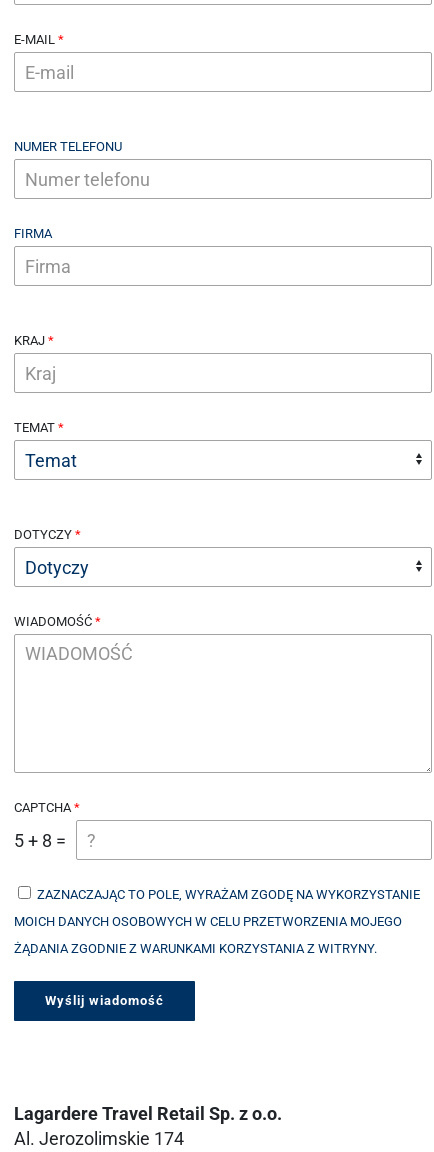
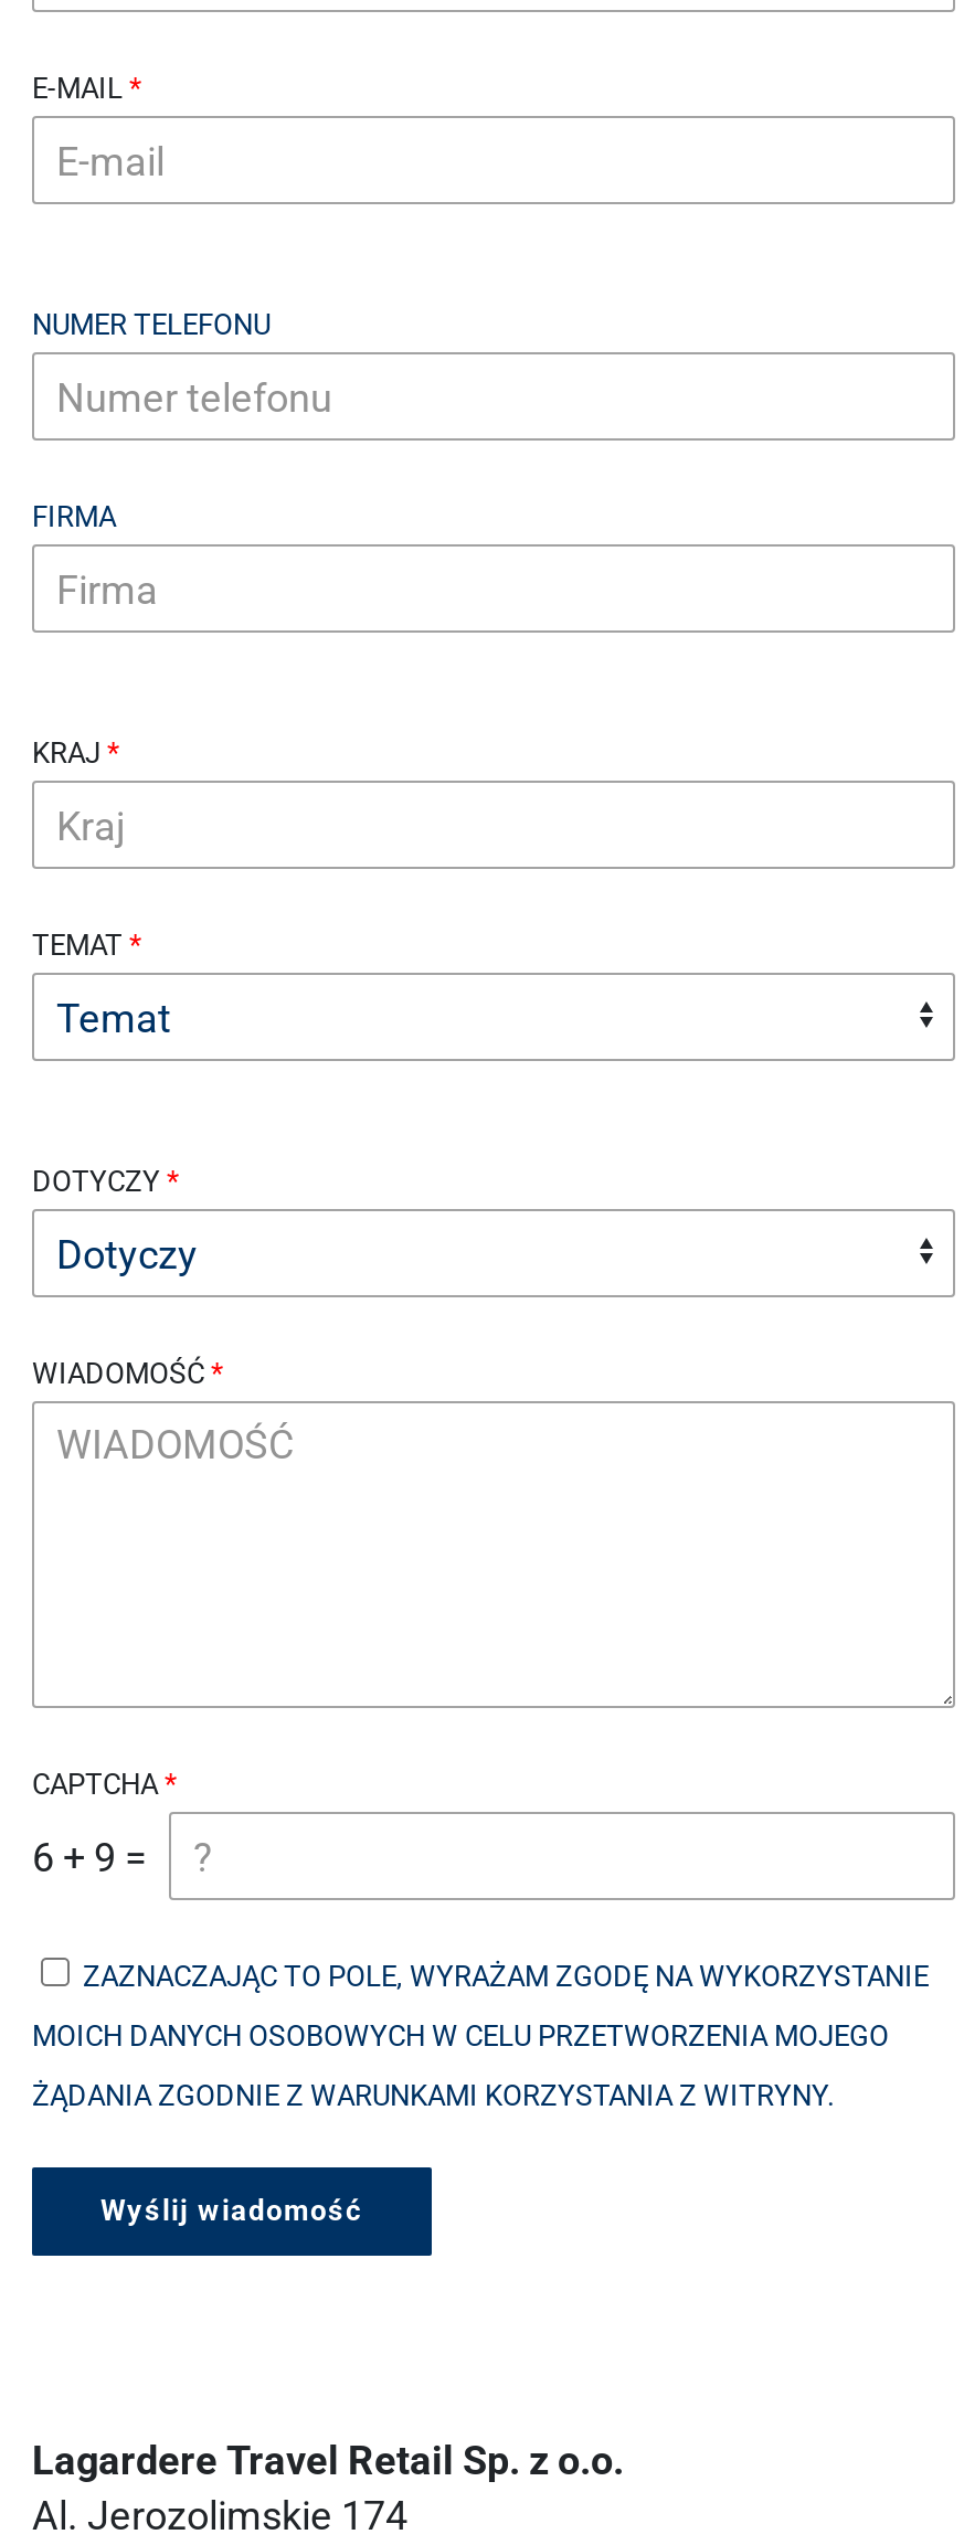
[14,829,66,850] 5 + 8 = -> [32,1833,147,1879] 6 + 9 =

